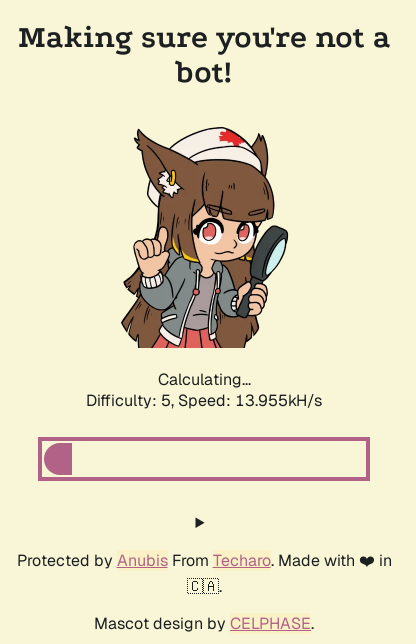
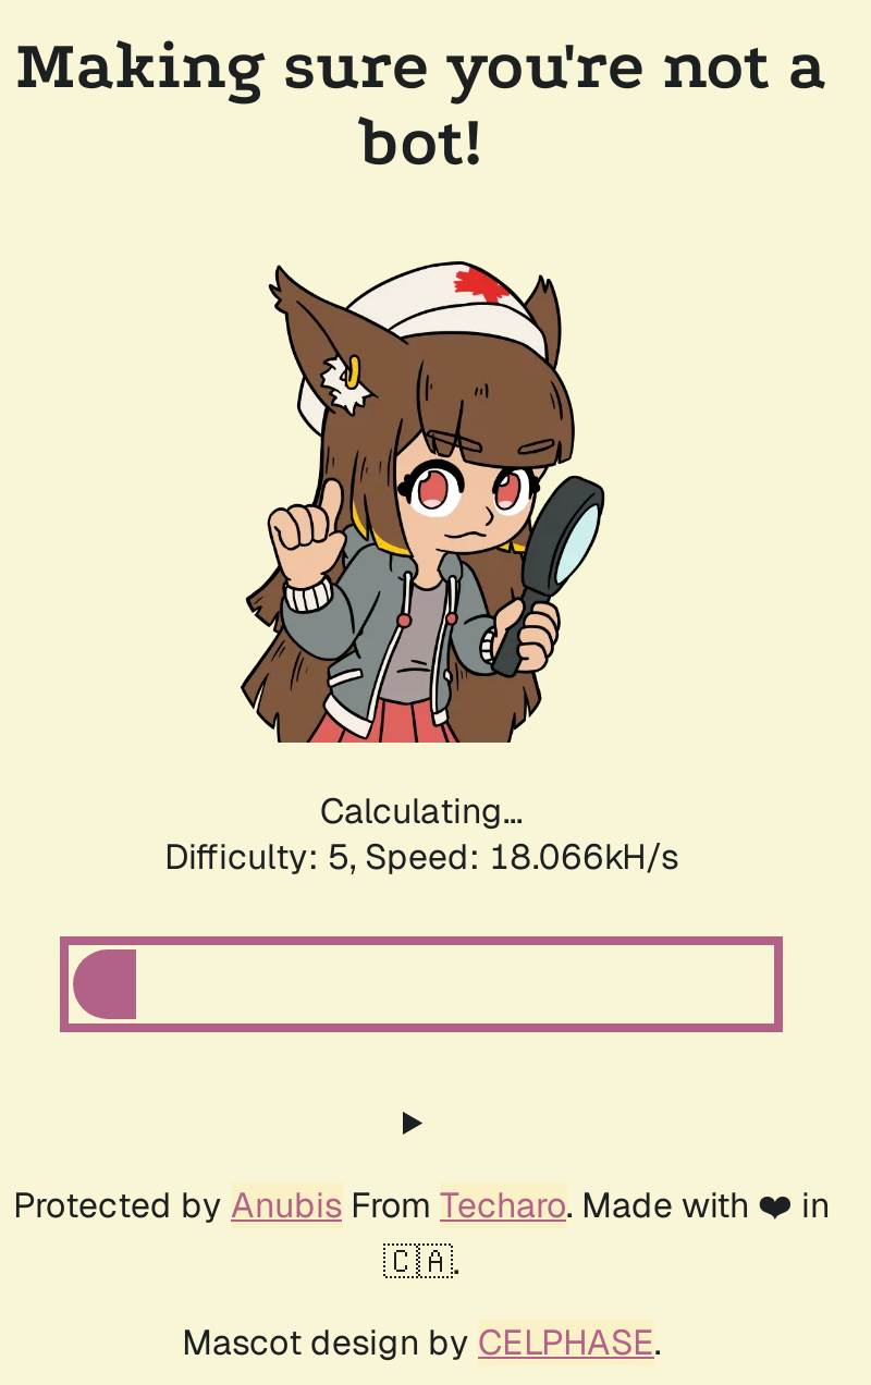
[86,390,322,411] Difficulty: 5, Speed: 13.955kH/s -> [164,834,678,880] Difficulty: 5, Speed: 18.066kH/s

